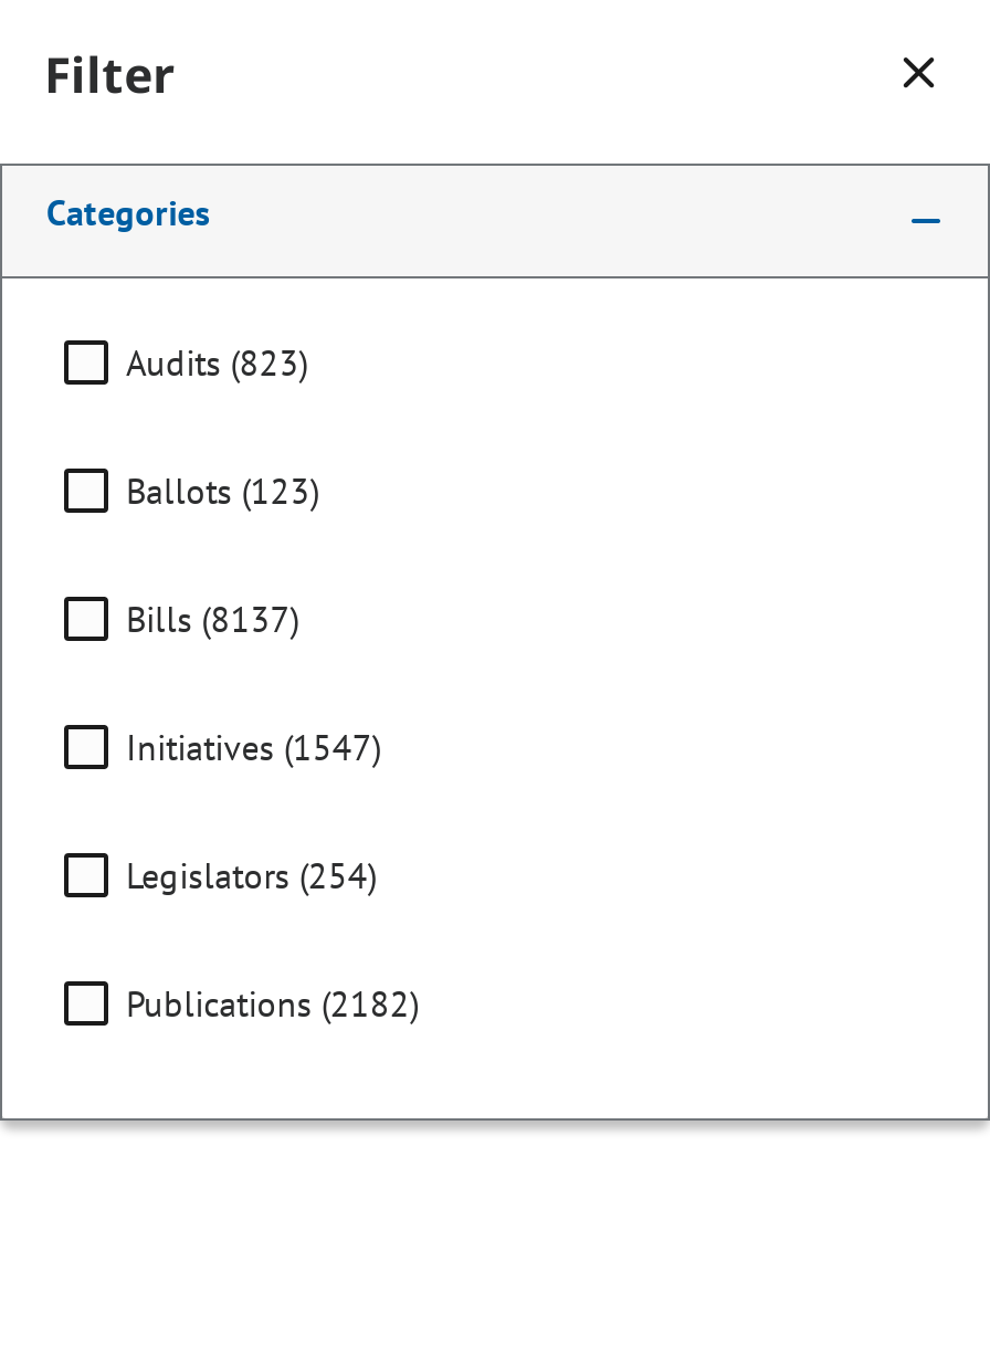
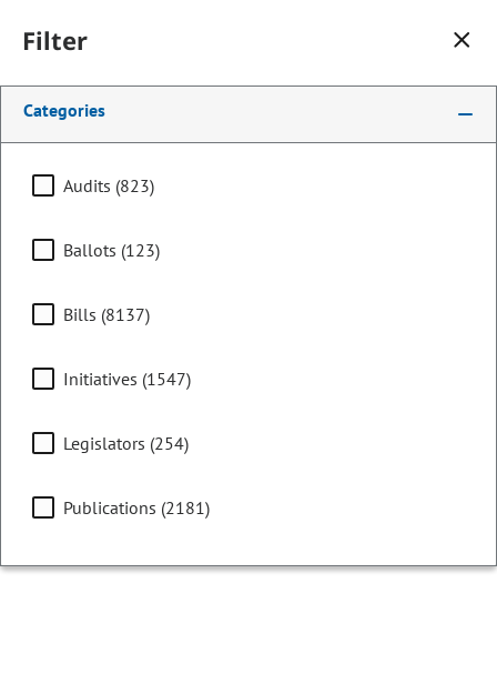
[126,981,419,1026] Publications (2182) -> [63,496,210,519] Publications (2181)

